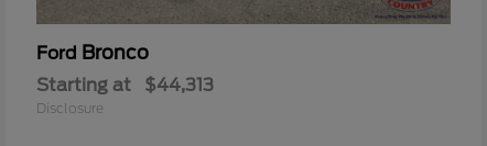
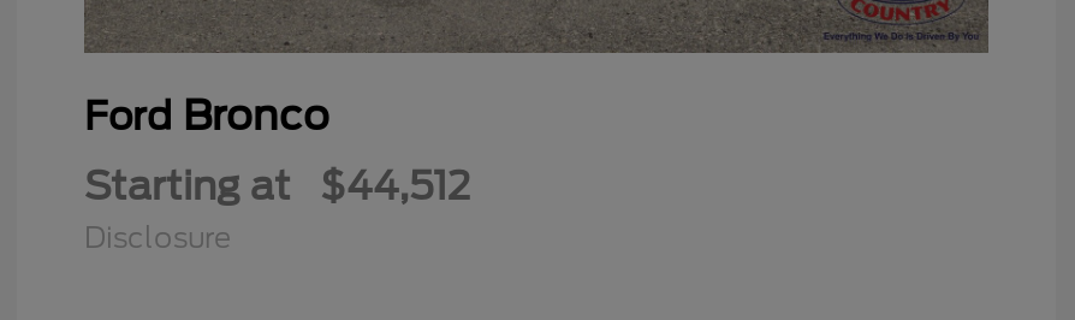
[36,74,214,95] Starting at $44,313 -> [84,163,471,209] Starting at $44,512

